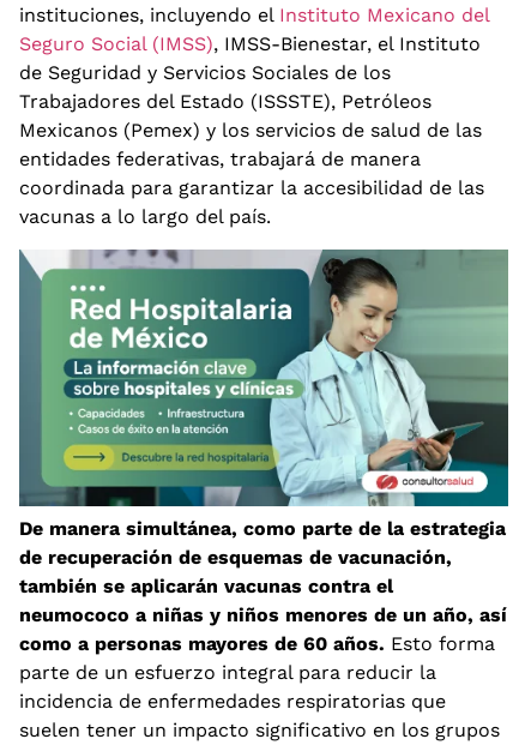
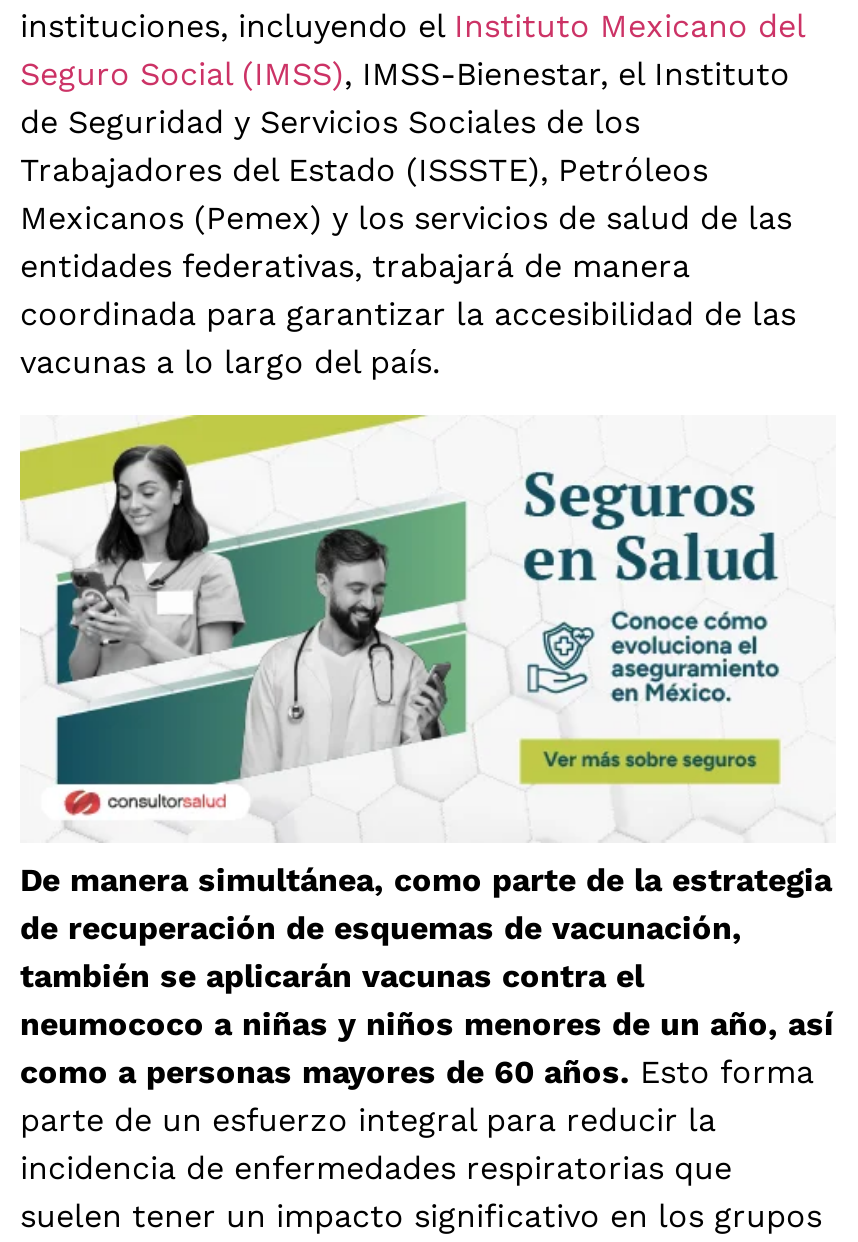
[18,248,509,507] [image] -> [18,414,836,844] [image]

